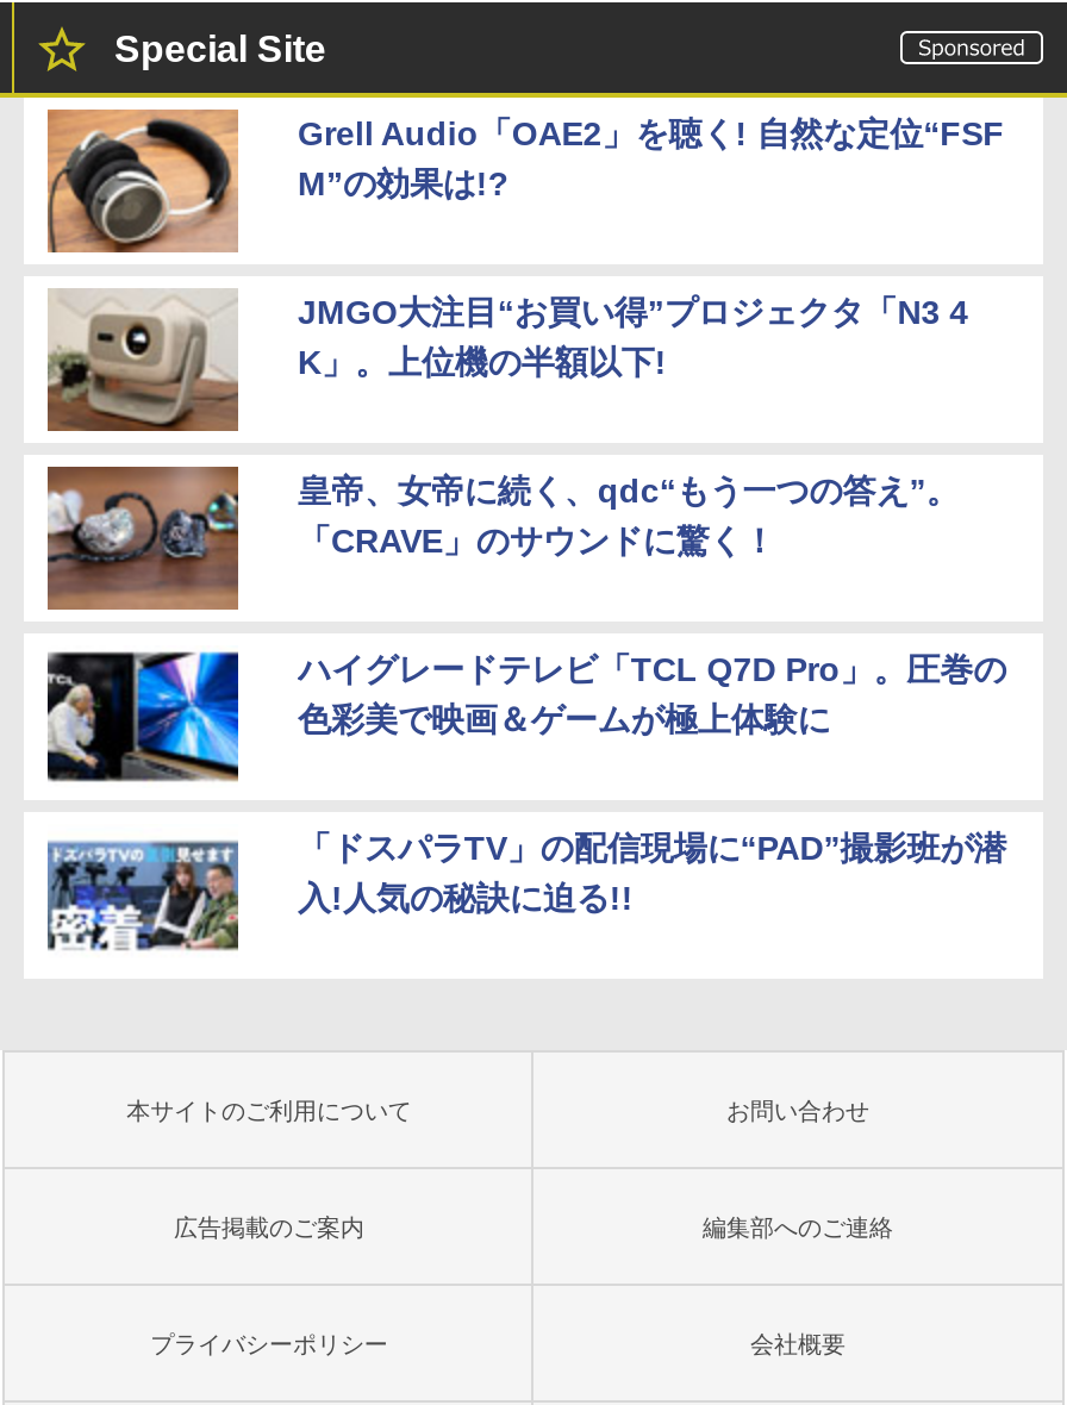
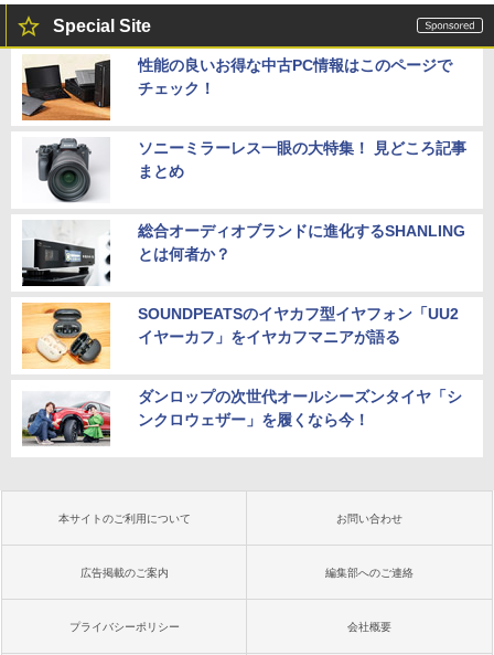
[48,110,1004,255] [image] | Grell Audio「OAE2」を聴く! 自然な定位“FSF | M”の効果は!? -> [22,55,452,122] [image] | 性能の良いお得な中古PC情報はこのページで | チェック！
[45,288,969,433] [image] | JMGO大注目“お買い得”プロジェクタ「N3 4 | K」。上位機の半額以下! -> [22,138,466,203] [image] | ソニーミラーレス一眼の大特集！ 見どころ記事 | まとめ
[45,464,959,612] [image] | 皇帝、女帝に続く、qdc“もう一つの答え”。 | 「CRAVE」のサウンドに驚く！ -> [21,220,465,287] [image] | 総合オーディオブランドに進化するSHANLING | とは何者か？
[45,645,1007,786] [image] | ハイグレードテレビ「TCL Q7D Pro」。圧巻の | 色彩美で映画＆ゲームが極上体験に -> [21,302,458,369] [image] | SOUNDPEATSのイヤカフ型イヤフォン「UU2 | イヤーカフ」をイヤカフマニアが語る
[45,829,1007,953] [image] | 「ドスパラTV」の配信現場に“PAD”撮影班が潜 | 入!人気の秘訣に迫る!! -> [21,388,462,446] [image] | ダンロップの次世代オールシーズンタイヤ「シ | ンクロウェザー」を履くなら今！

